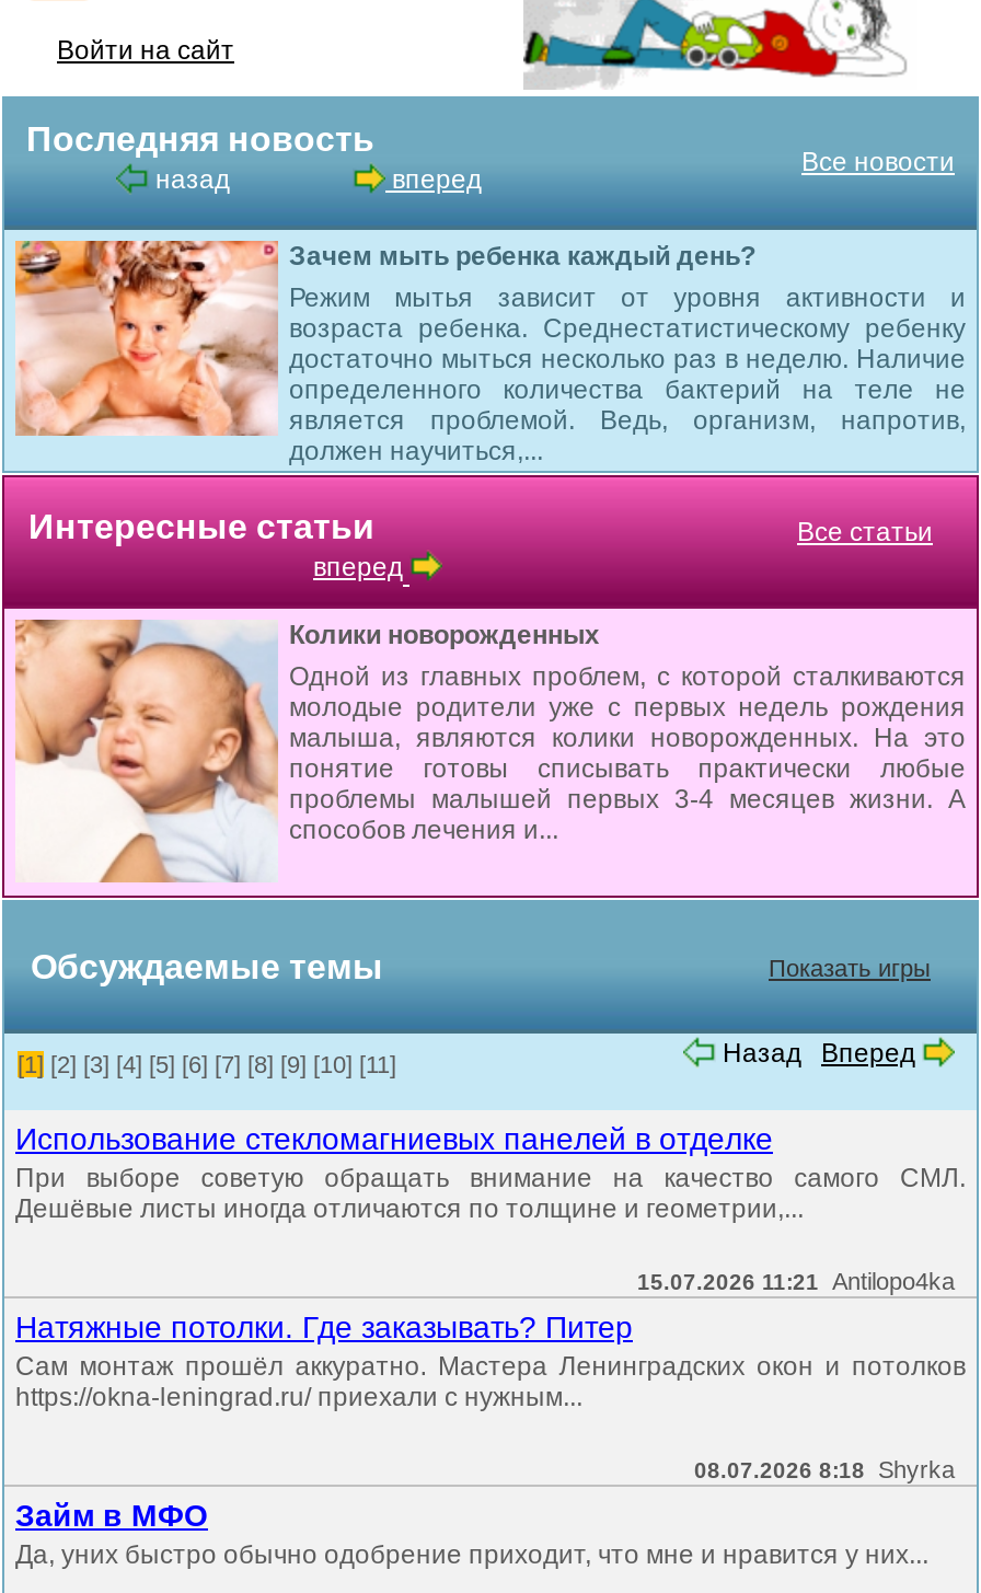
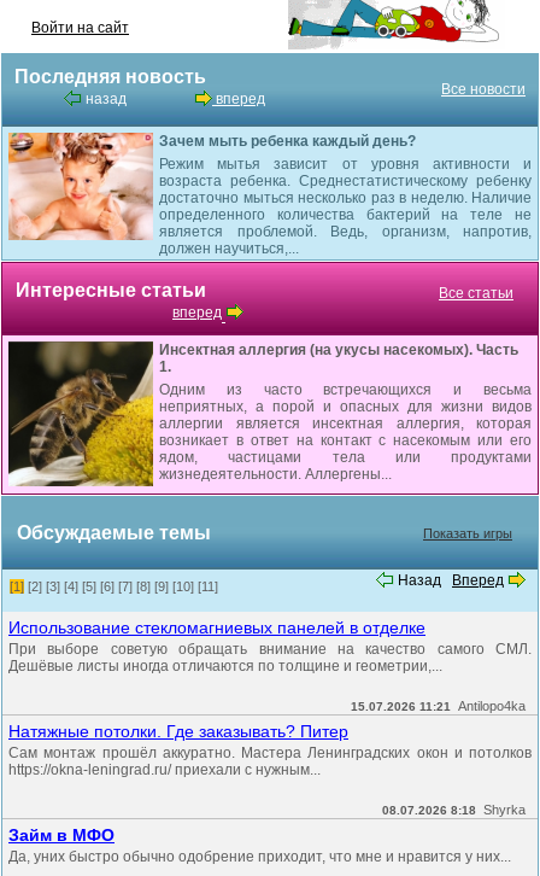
[13,617,966,885] [image] | Колики новорожденных | Одной из главных проблем, с которой сталкиваются | молодые родители уже с первых недель рождения | малыша, являются колики новорожденных. На это | понятие готовы списывать практически любые | проблемы малышей первых 3-4 месяцев жизни. А | способов лечения и... -> [7,340,532,487] [image] | Инсектная аллергия (на укусы насекомых). Часть | 1. | Одним из часто встречающихся и весьма | неприятных, а порой и опасных для жизни видов | аллергии является инсектная аллергия, которая | возникает в ответ на контакт с насекомым или его | ядом, частицами тела или продуктами | жизнедеятельности. Аллергены...

